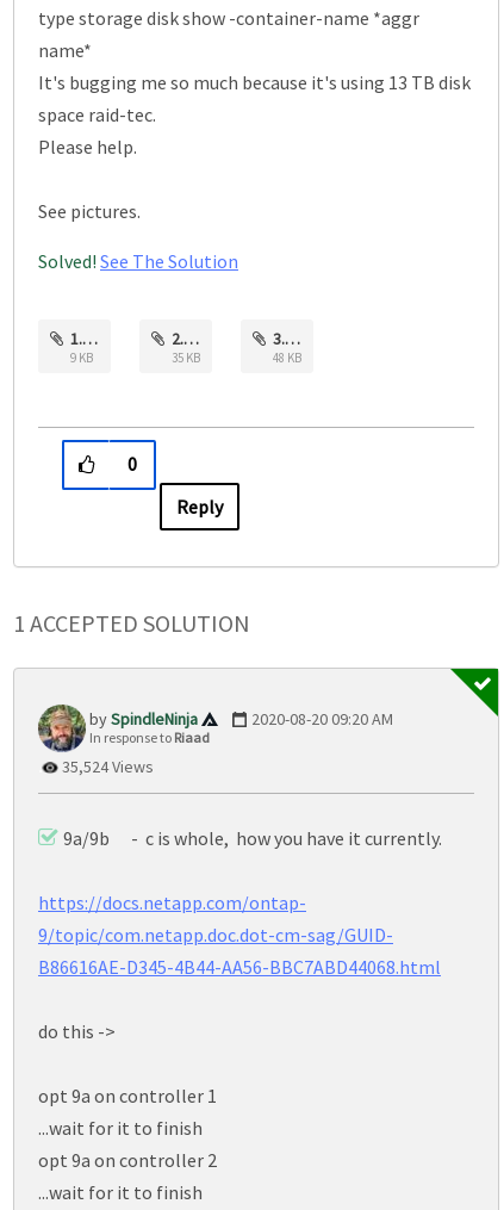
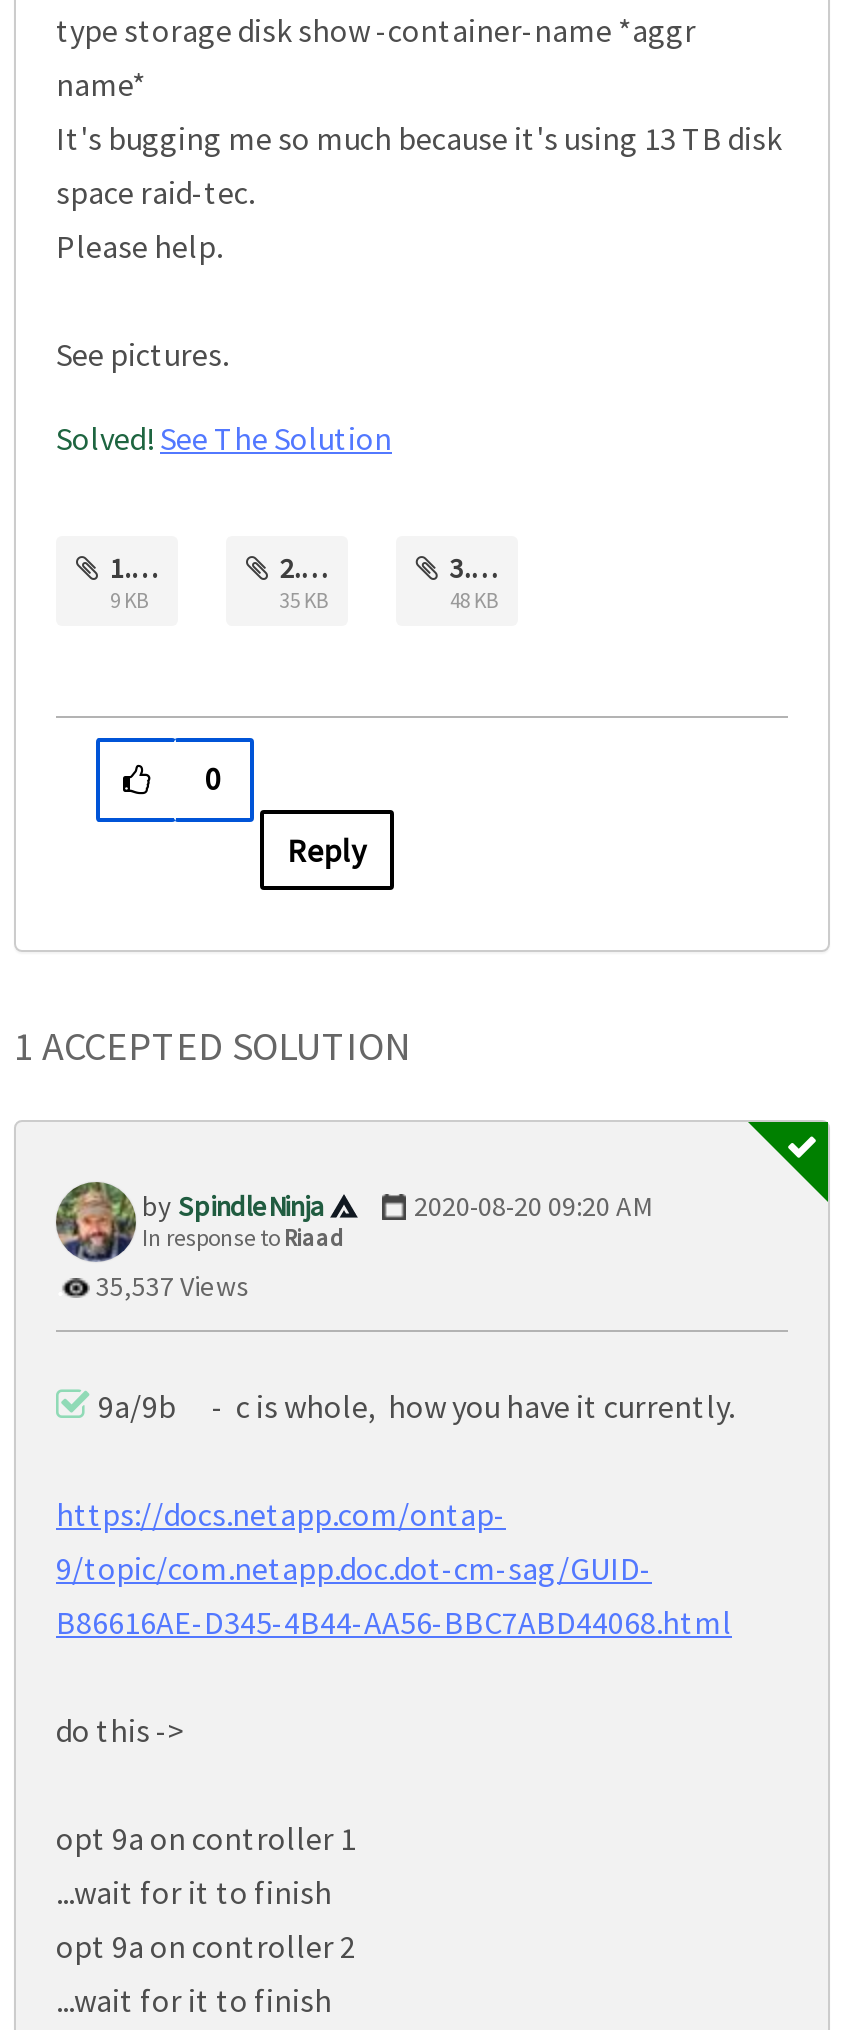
[58,755,154,777] 35,524 Views -> [90,1267,250,1303] 35,537 Views

